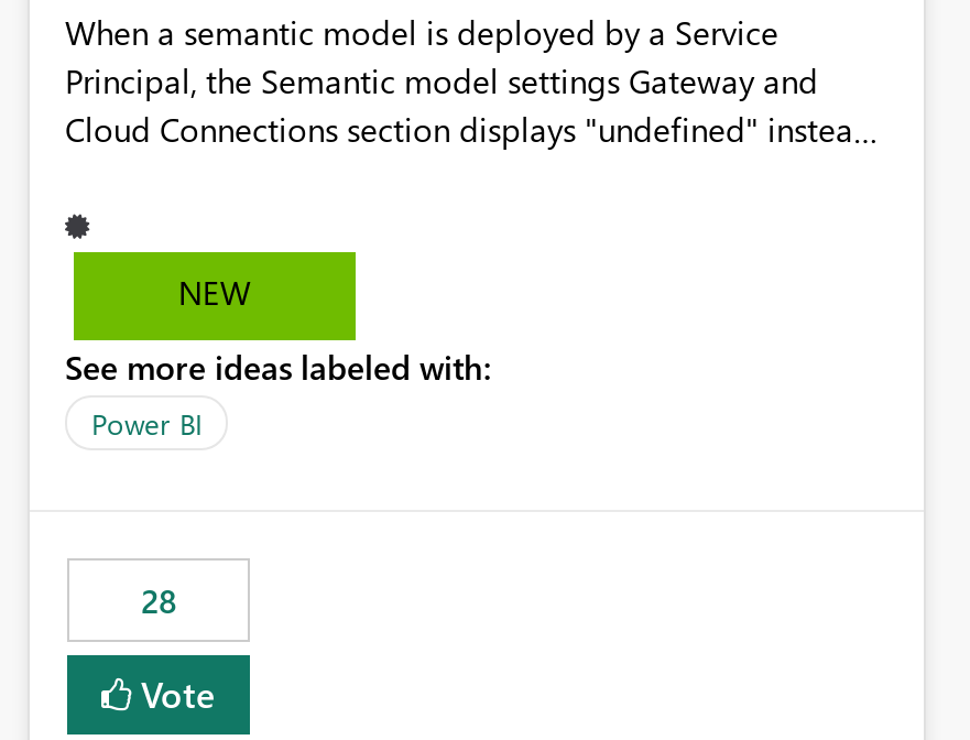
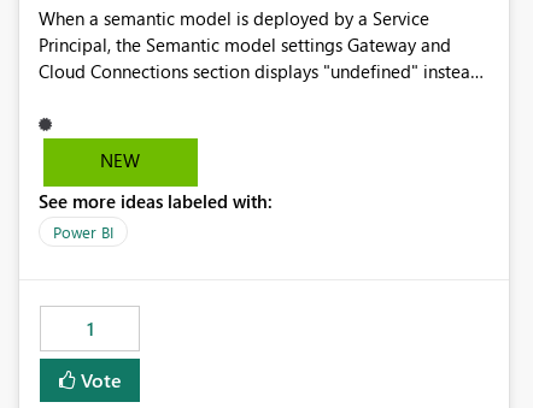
[141,579,176,623] 28 -> [86,317,93,341] 1

